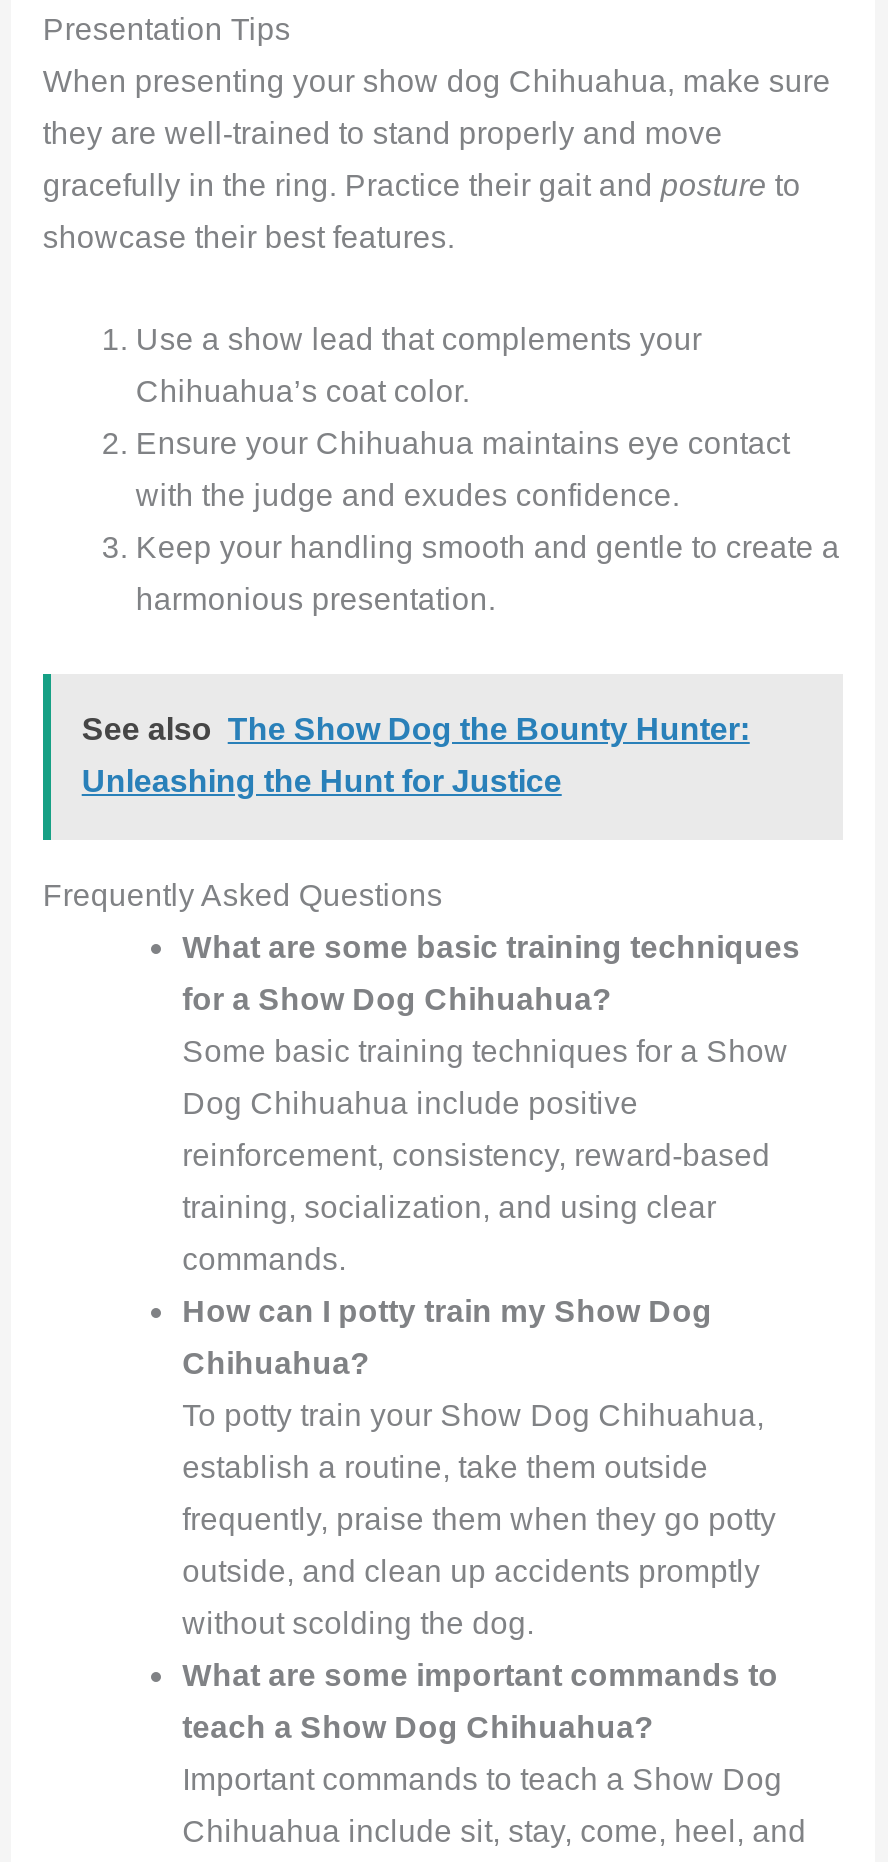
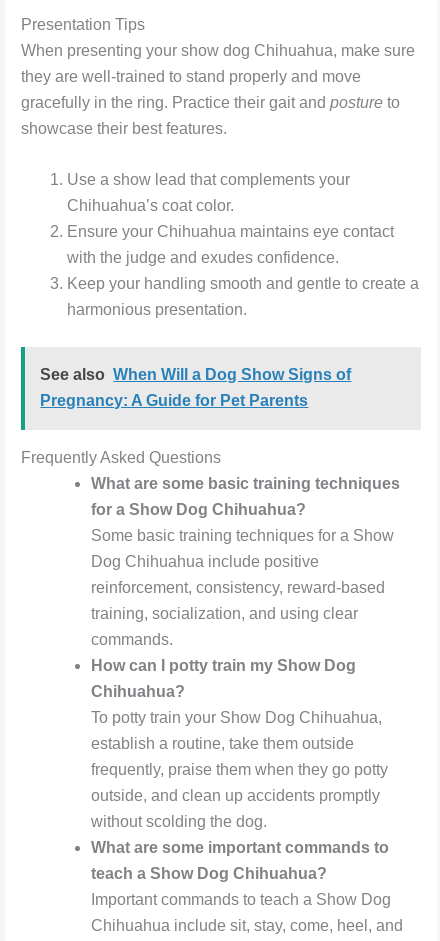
[82,712,750,746] See also The Show Dog the Bounty Hunter: -> [40,366,351,383] See also When Will a Dog Show Signs of
[82,764,562,798] Unleashing the Hunt for Justice -> [40,392,308,409] Pregnancy: A Guide for Pet Parents

